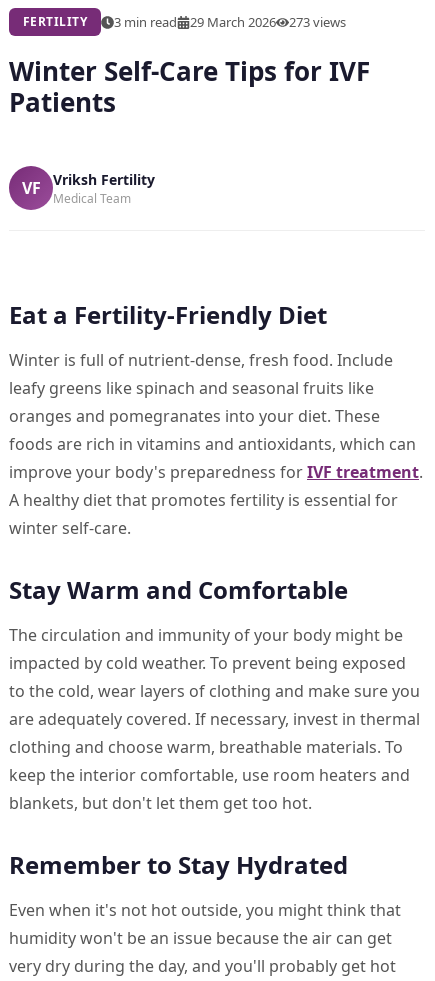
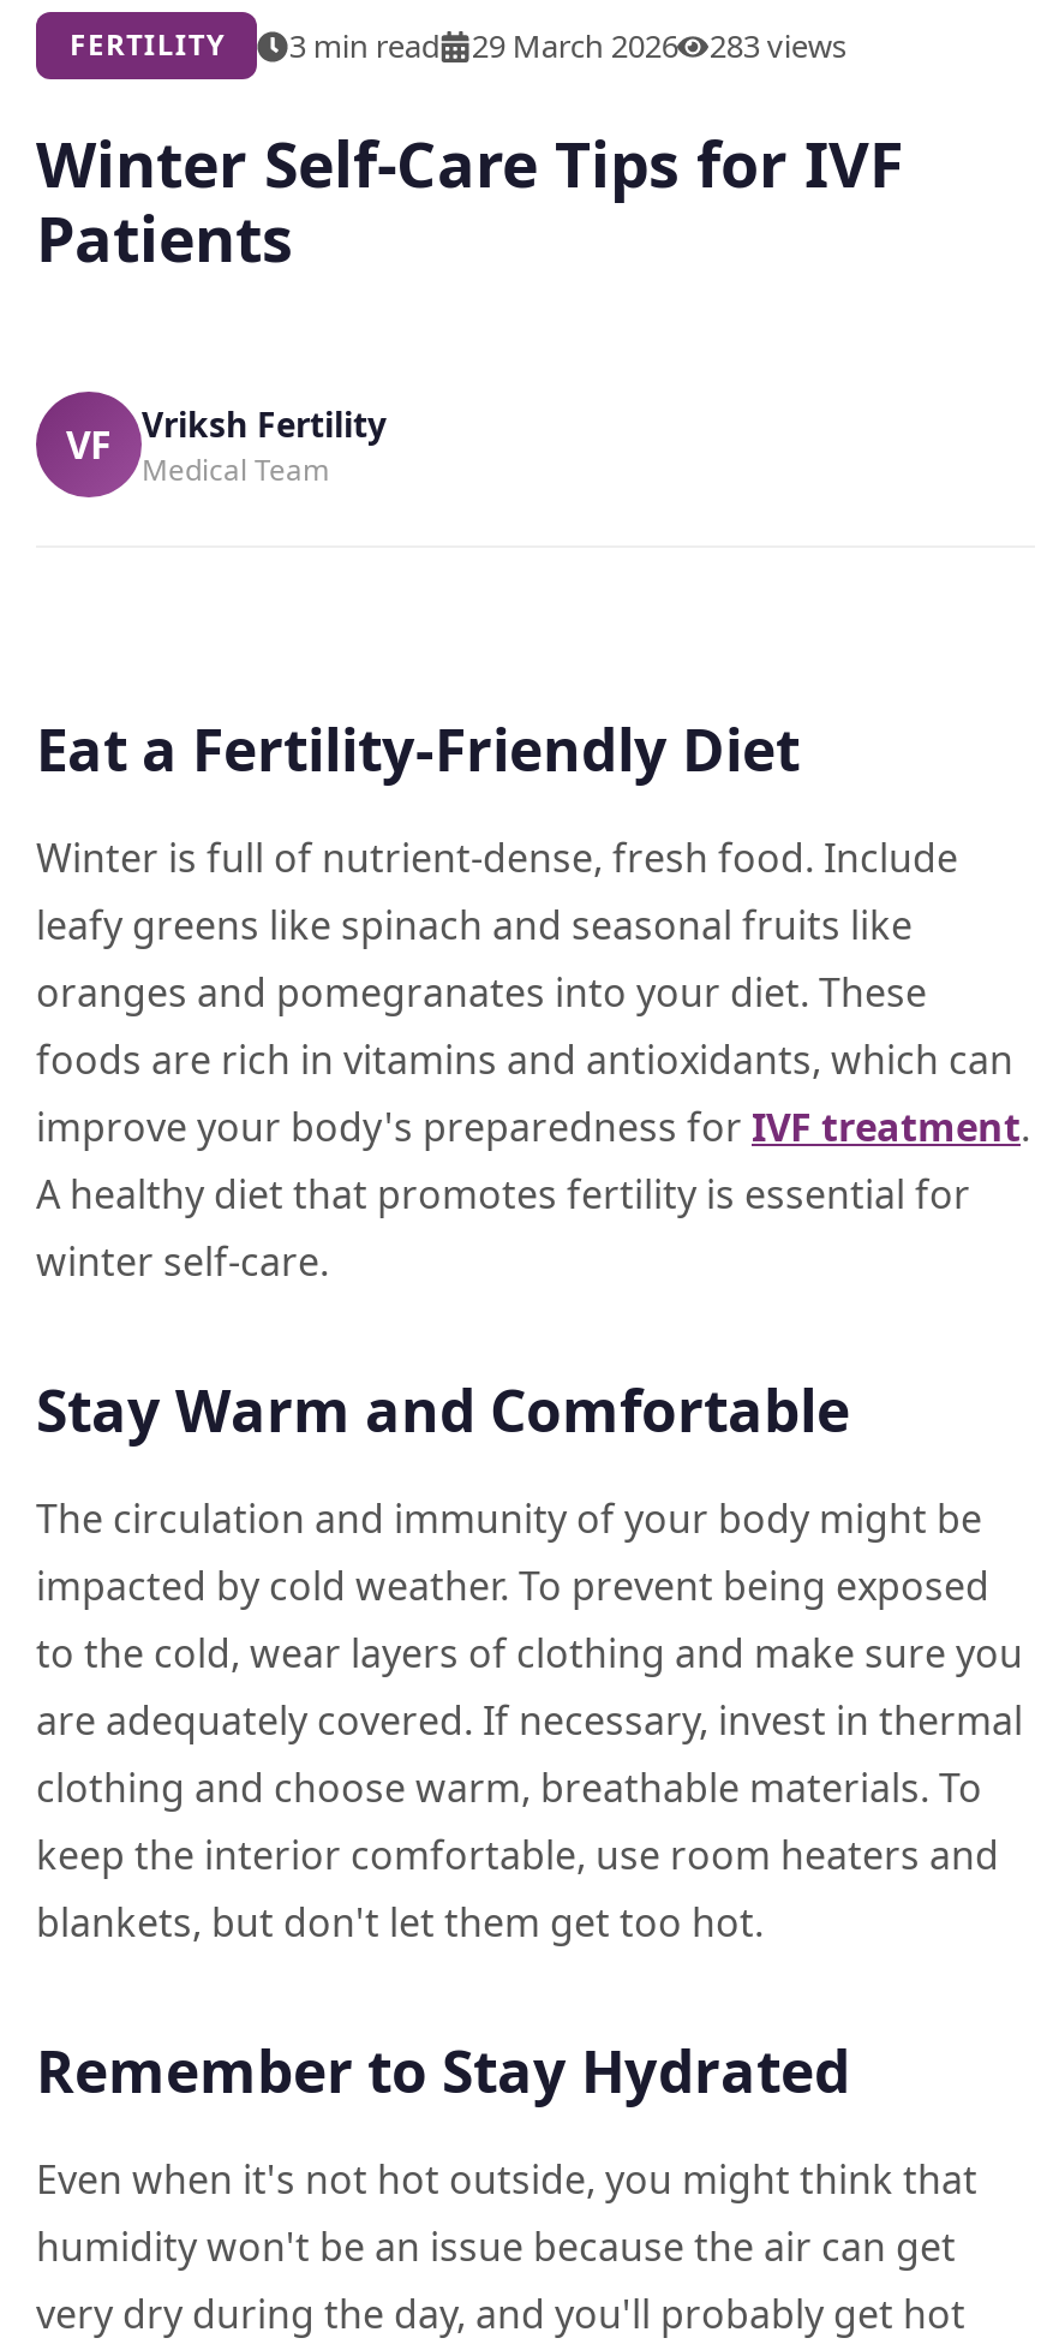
[23,12,346,30] FERTILITY 3 min read 29 March 2026 273 views -> [70,23,846,66] FERTILITY 3 min read 29 March 2026 283 views

